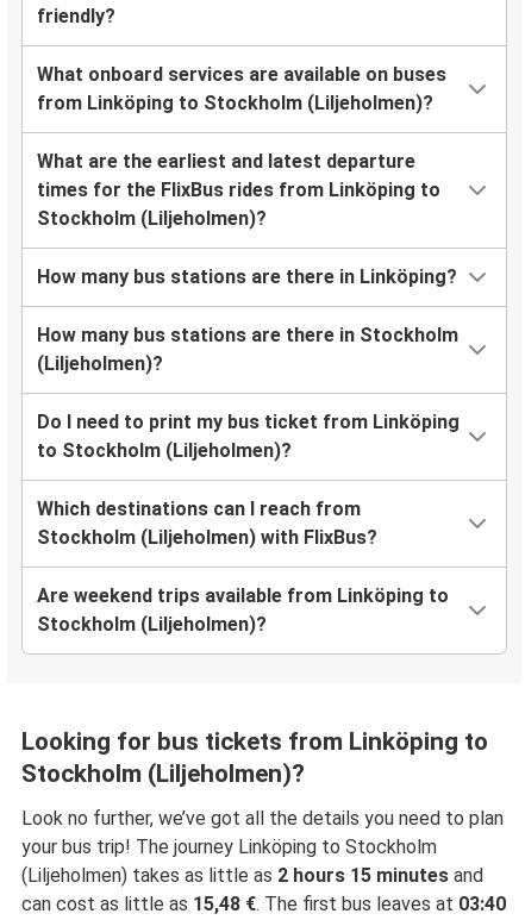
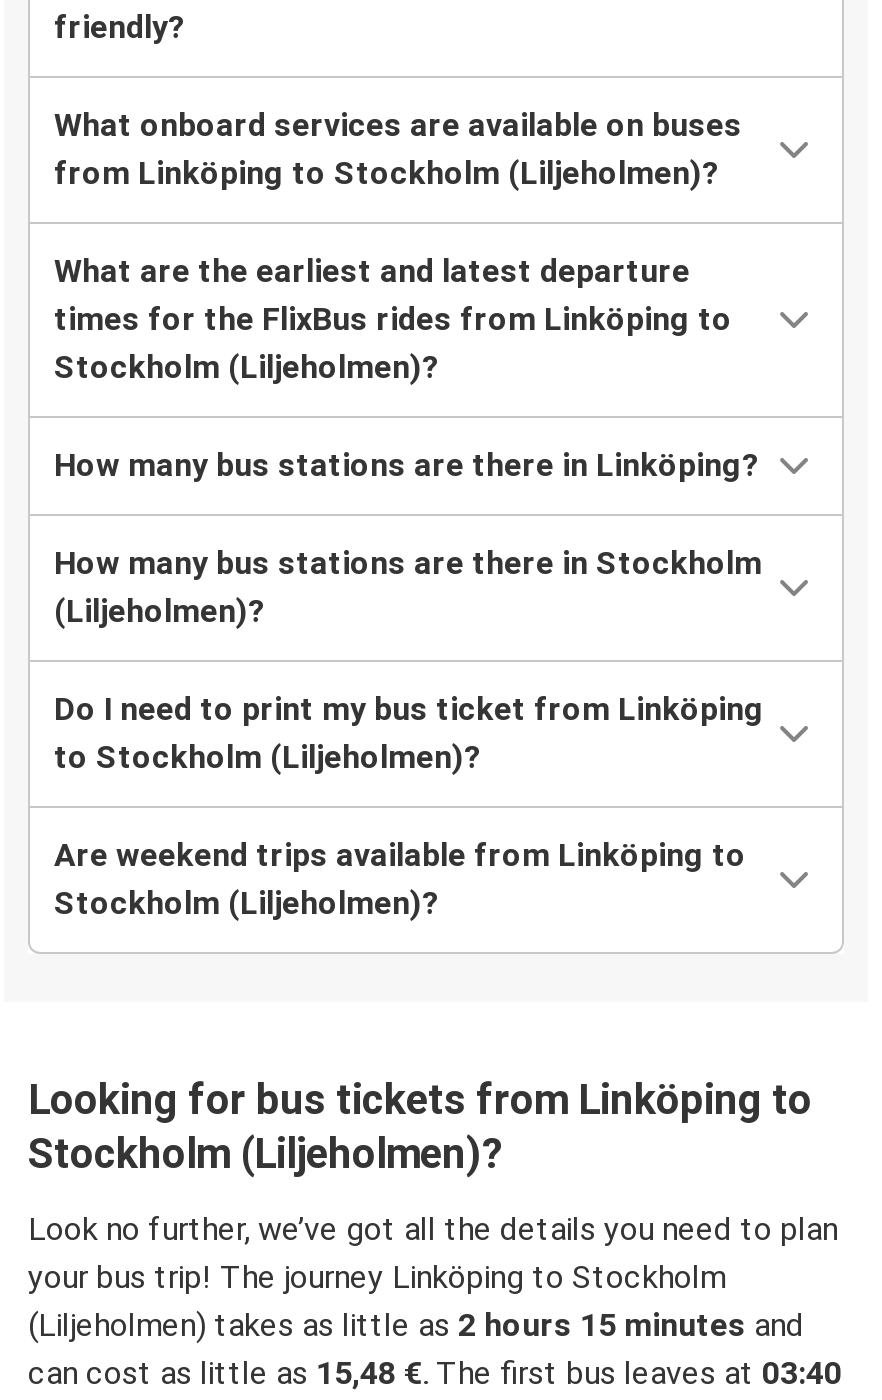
[37,498,377,549] Which destinations can I reach from | Stockholm (Liljeholmen) with FlixBus? -> none

